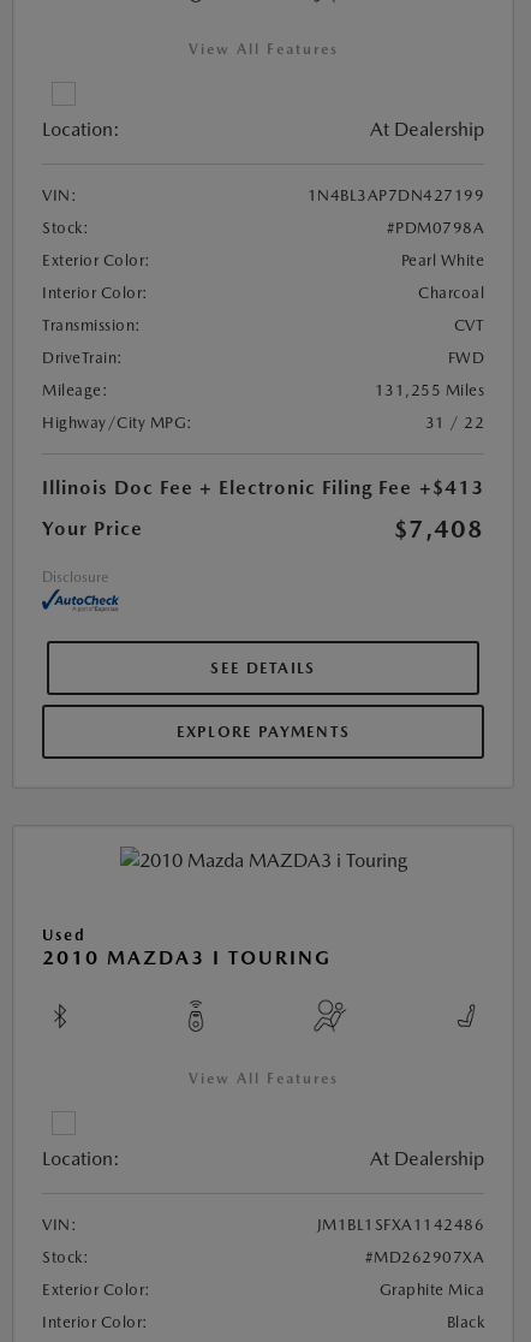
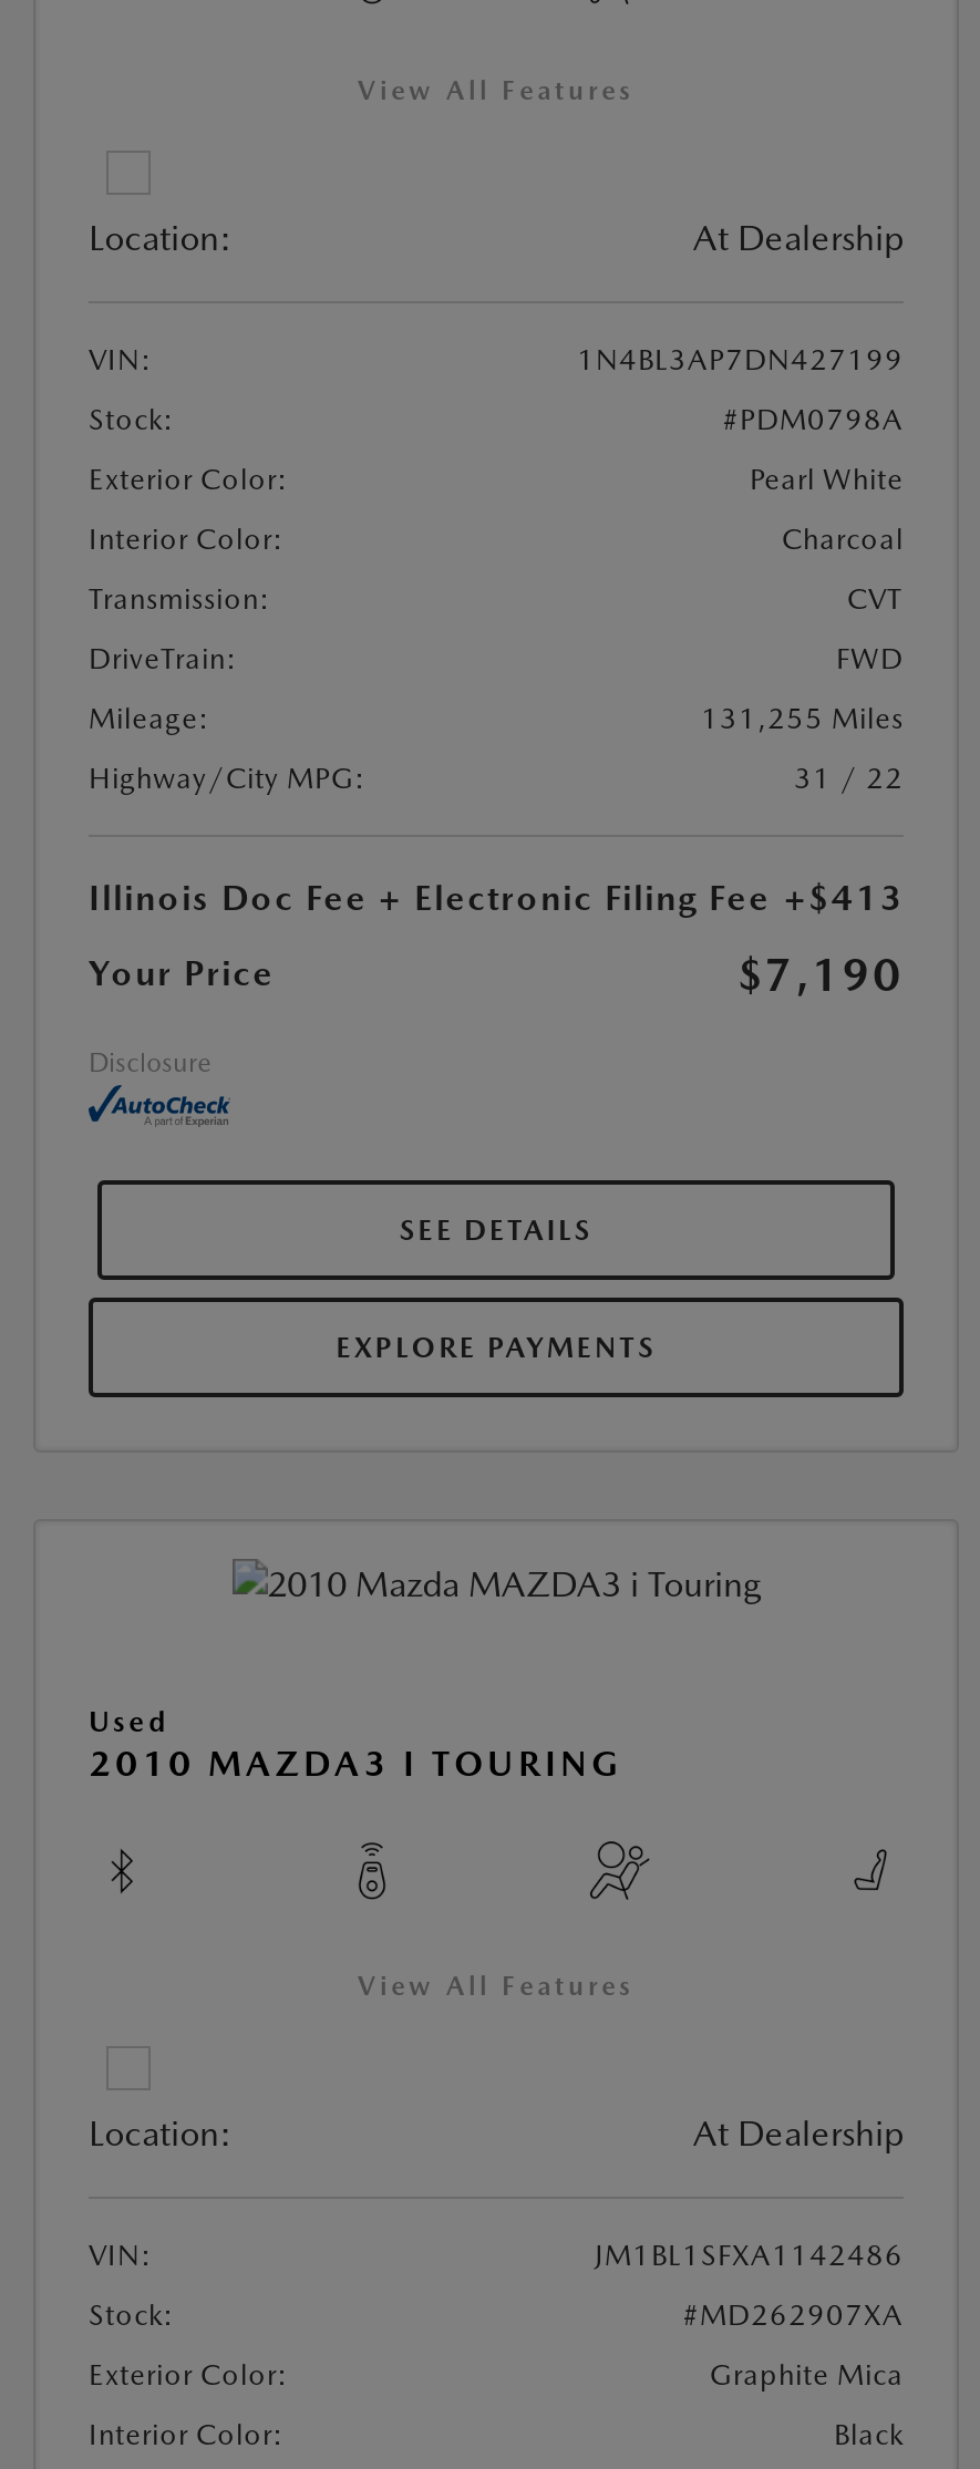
[394,514,484,543] $7,408 -> [737,947,904,1000] $7,190

